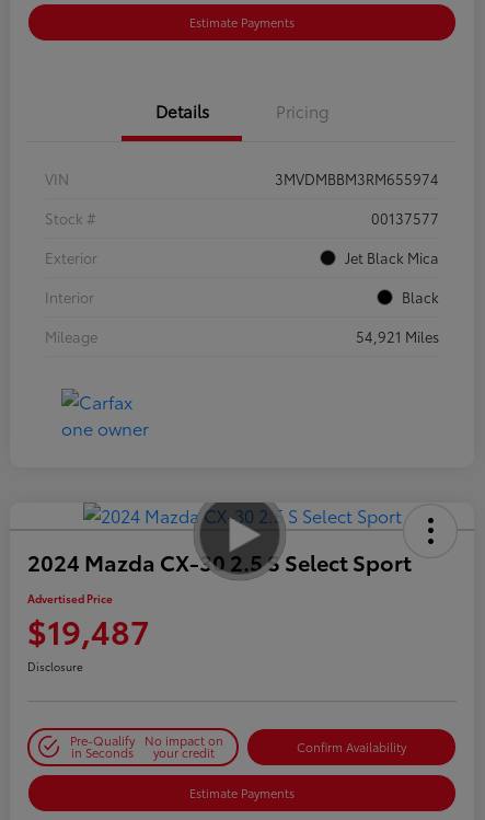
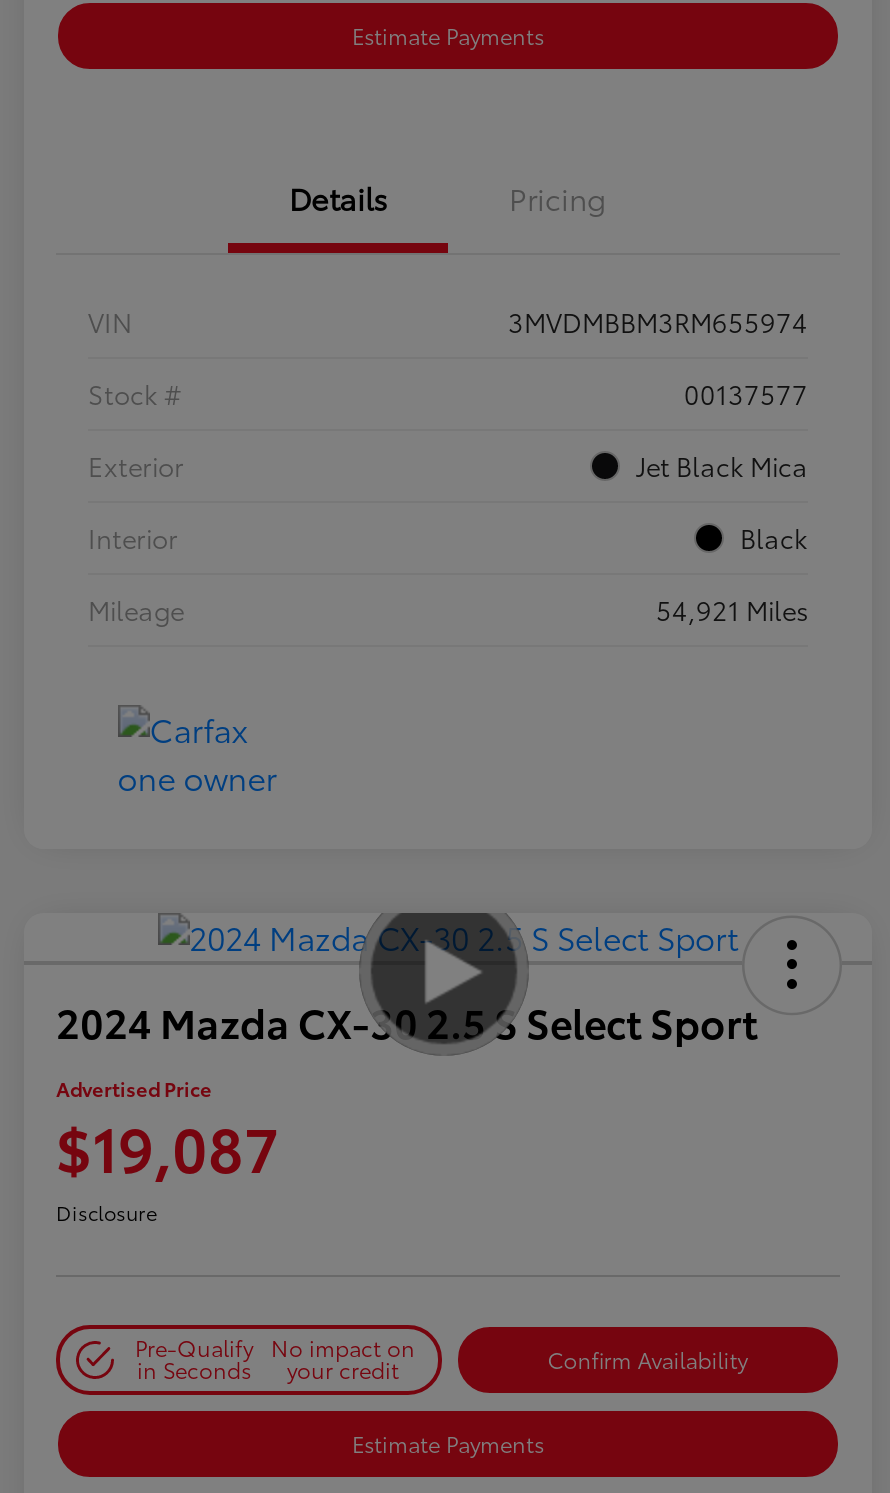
[27,606,150,653] $19,487 -> [56,1102,280,1188] $19,087

